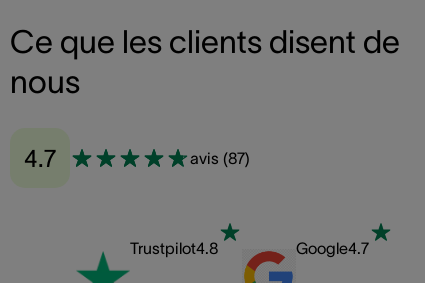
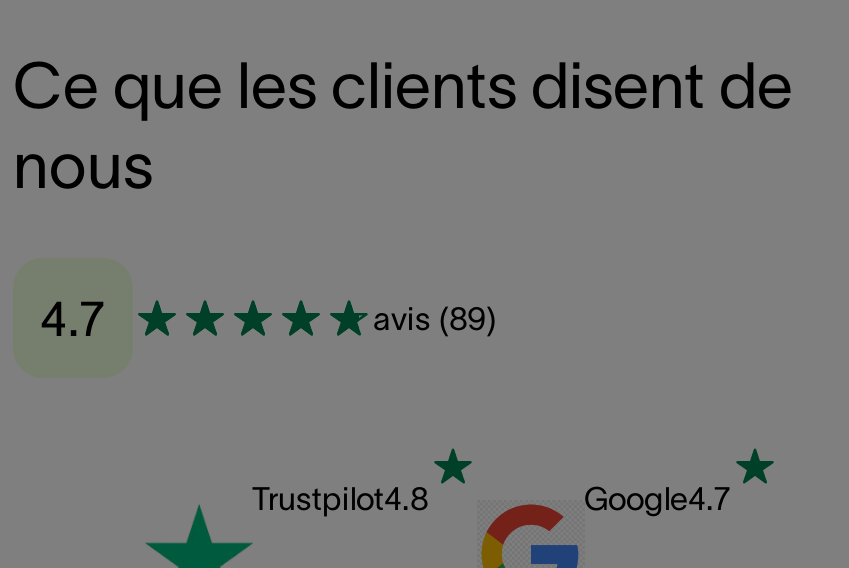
[190,149,250,167] avis (87) -> [373,300,497,336] avis (89)

